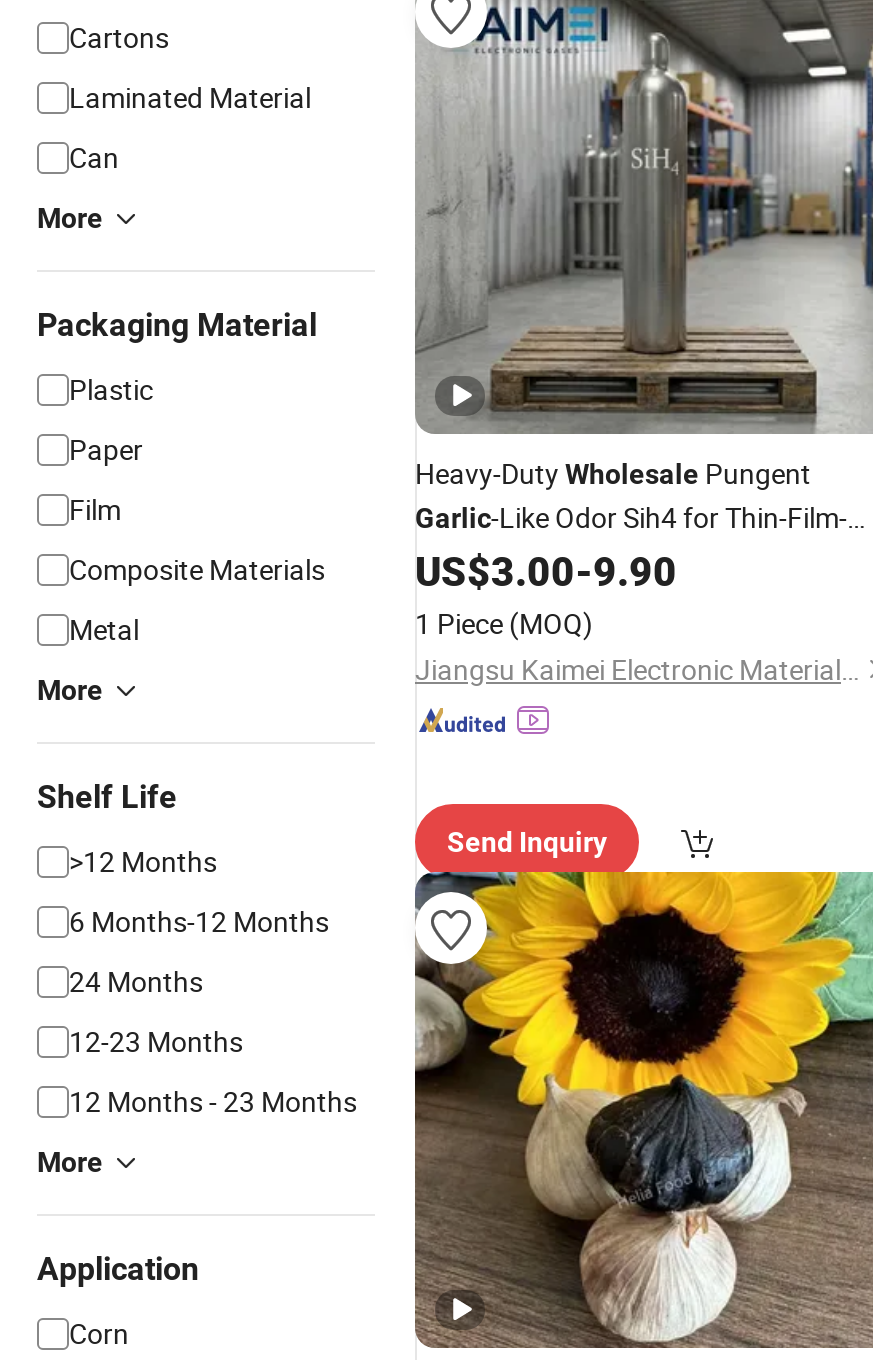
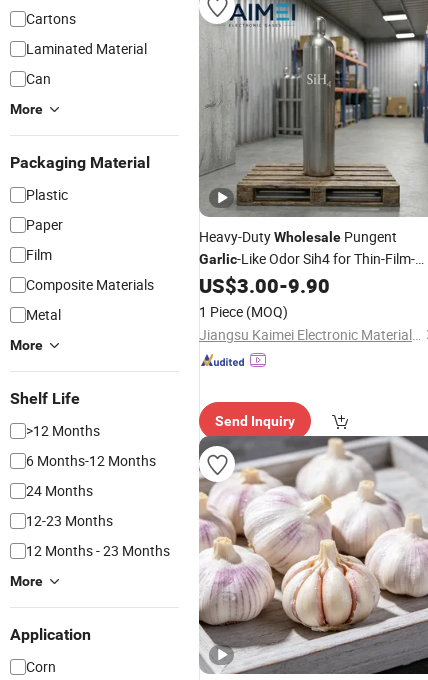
[413,870,867,1350] [image] -> [199,435,425,675] [image]

